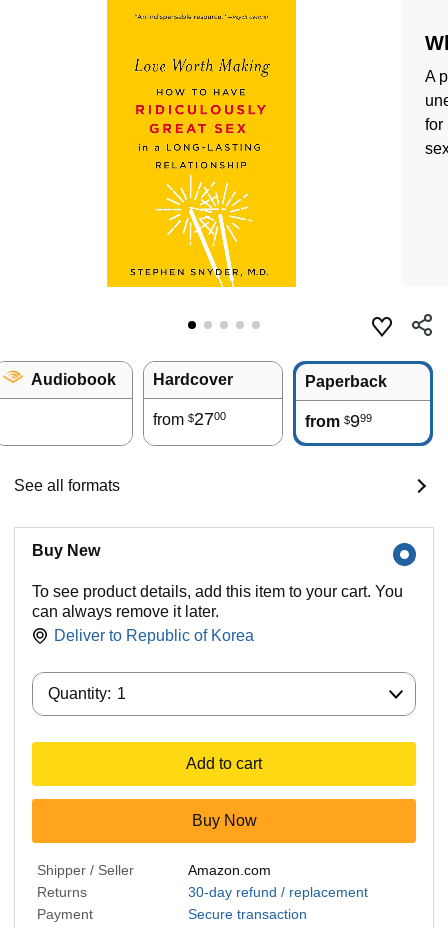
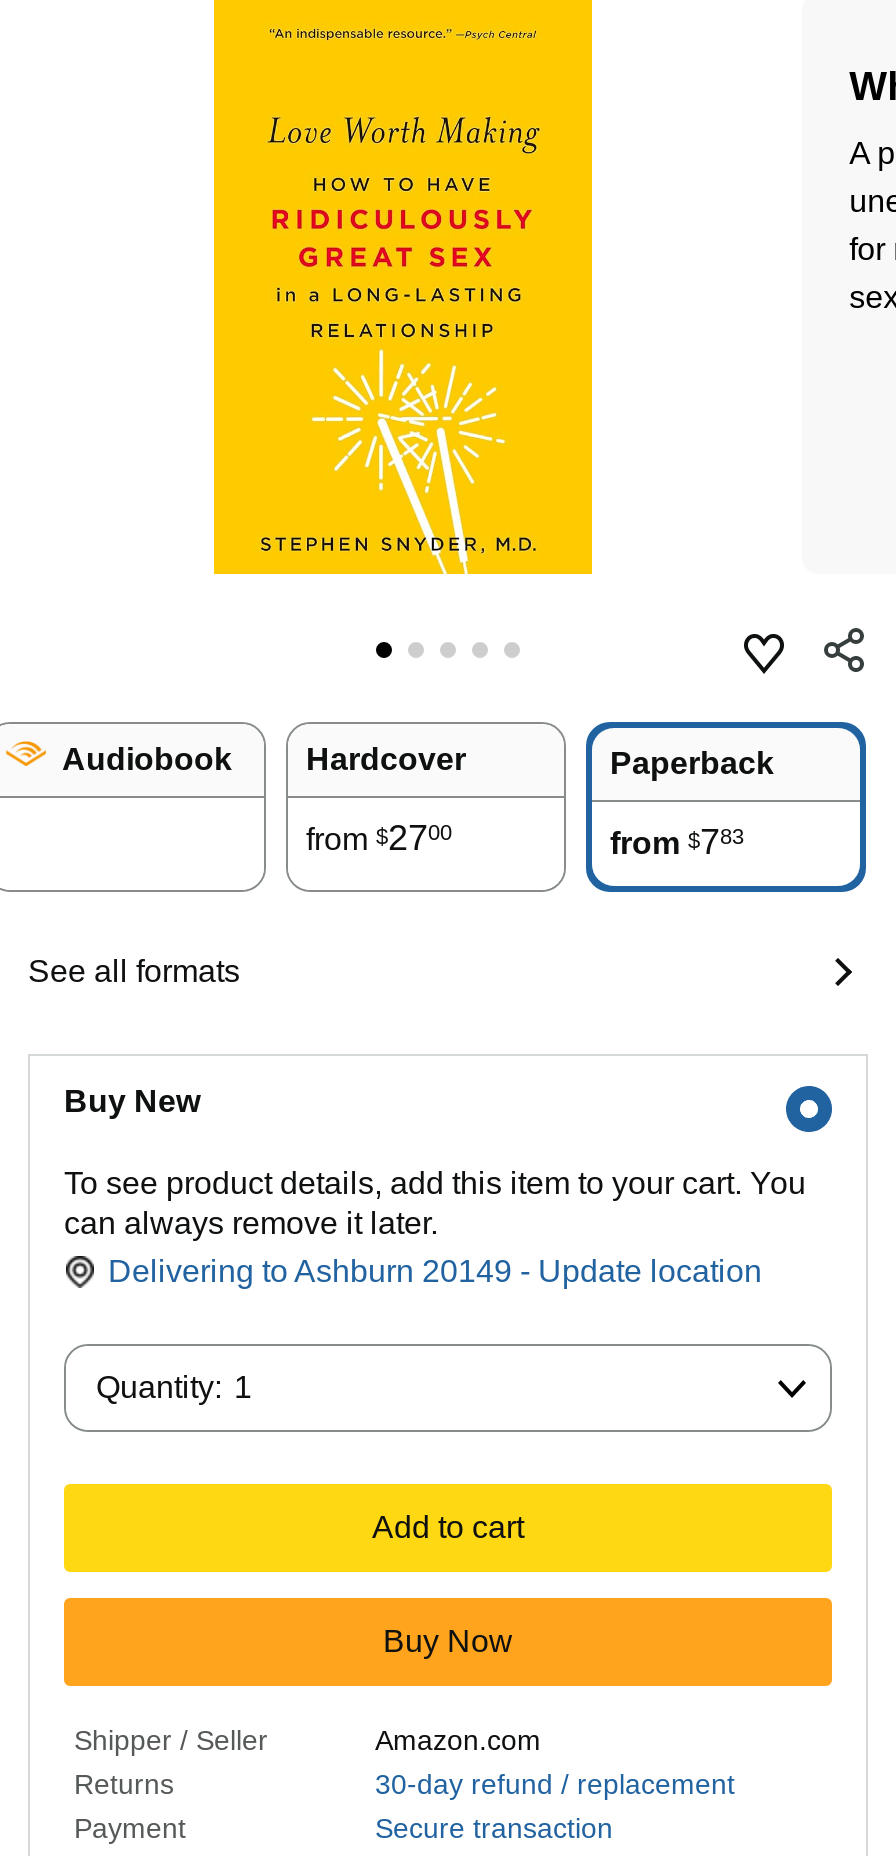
[305,411,372,431] from $999 -> [610,822,744,862] from $783
[54,627,254,644] Deliver to Republic of Korea -> [108,1254,762,1288] Delivering to Ashburn 20149 - Update location

